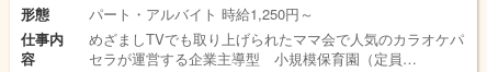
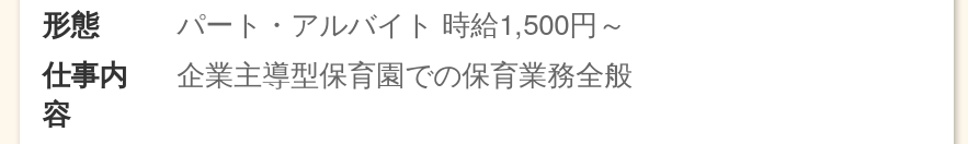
[88,4,313,24] パート・アルバイト 時給1,250円～ -> [177,7,626,49] パート・アルバイト 時給1,500円～
[88,29,464,69] めざましTVでも取り上げられたママ会で人気のカラオケパ | セラが運営する企業主導型 小規模保育園（定員… -> [177,57,633,99] 企業主導型保育園での保育業務全般

